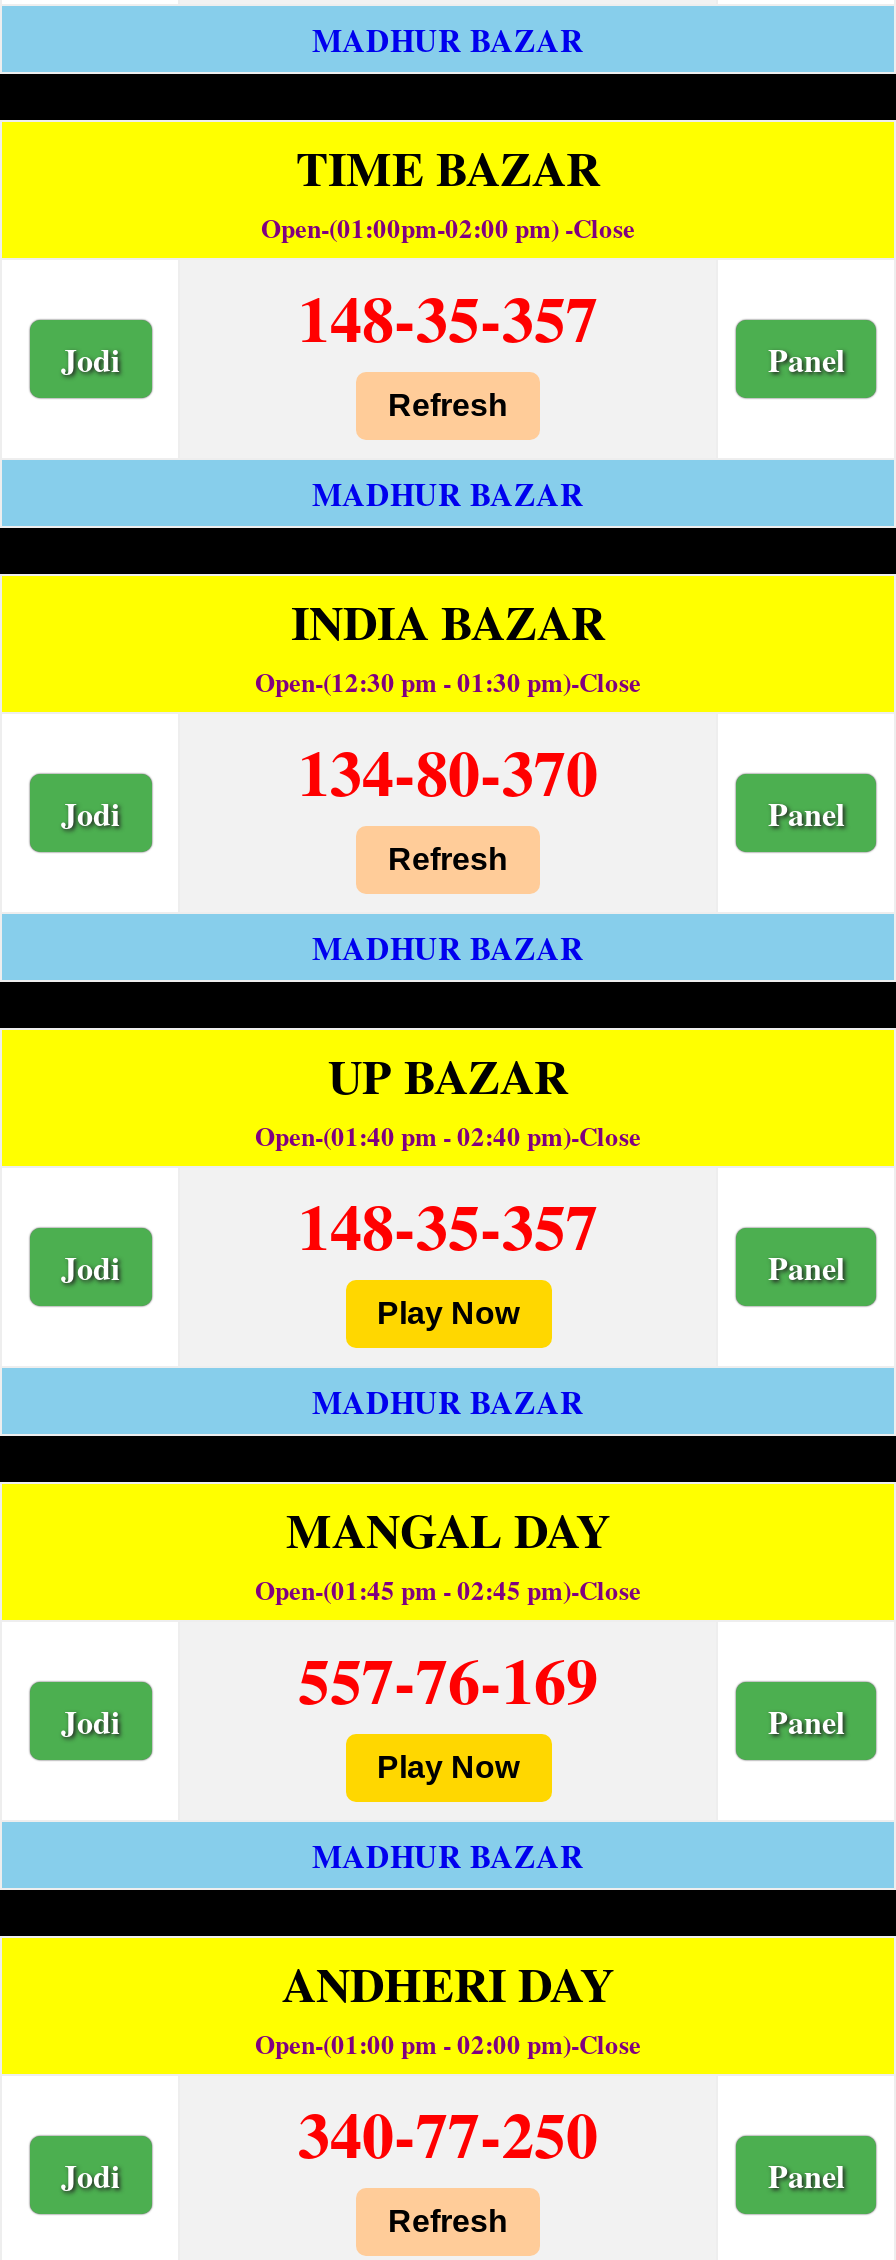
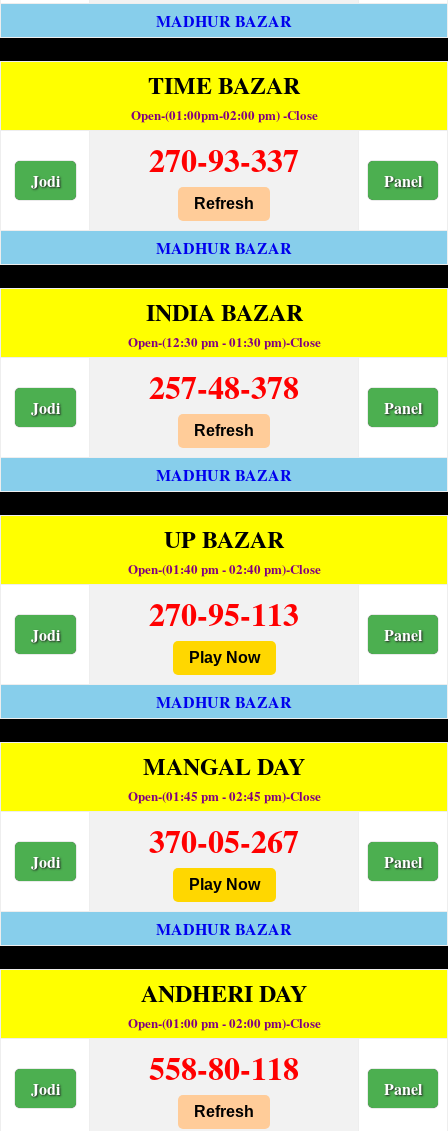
[298,270,598,364] 148-35-357 -> [149,136,299,183] 270-93-337
[298,724,598,818] 134-80-370 -> [149,363,299,410] 257-48-378
[298,1178,598,1272] 148-35-357 -> [149,590,299,637] 270-95-113
[298,1632,598,1726] 557-76-169 -> [149,817,299,864] 370-05-267
[298,2086,598,2180] 340-77-250 -> [149,1044,299,1091] 558-80-118

